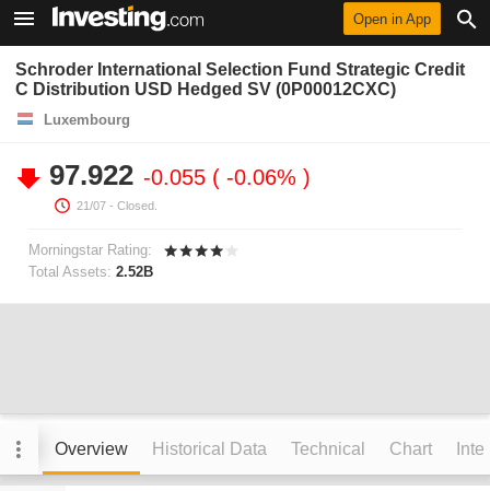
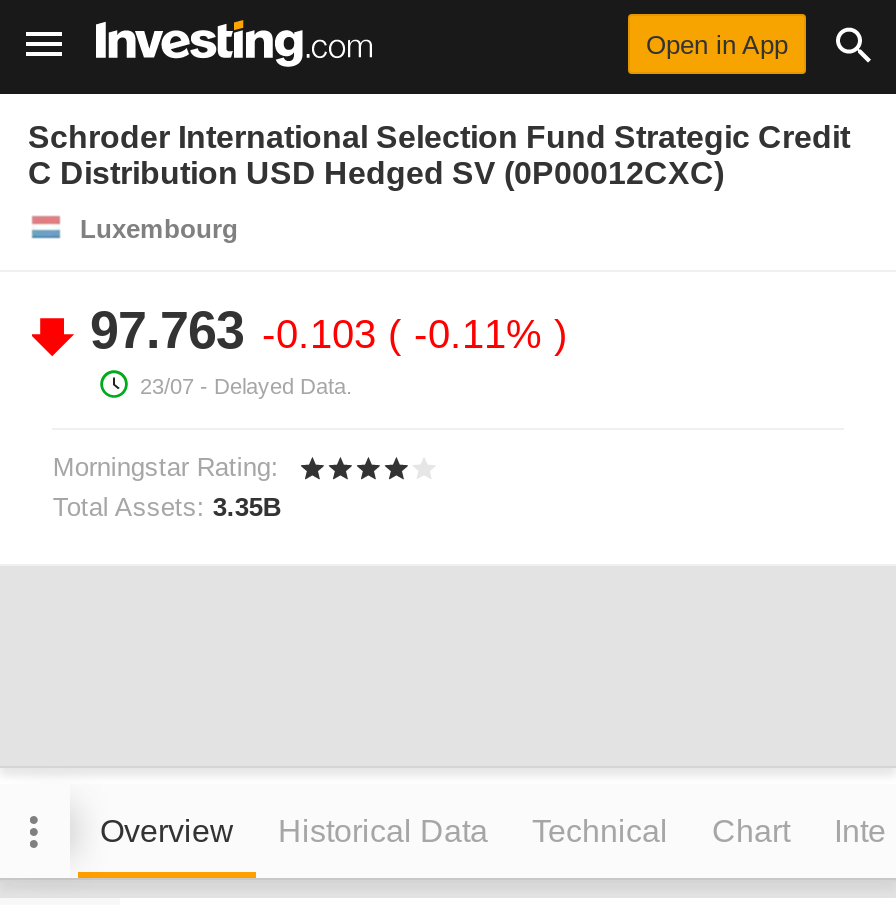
[49,159,303,212] 97.922 -0.055 -0.06% | 21/07 - Closed. -> [90,300,554,398] 97.763 -0.103 -0.11% | 23/07 - Delayed Data.
[29,264,154,280] Total Assets: 2.52B -> [53,492,281,522] Total Assets: 3.35B

